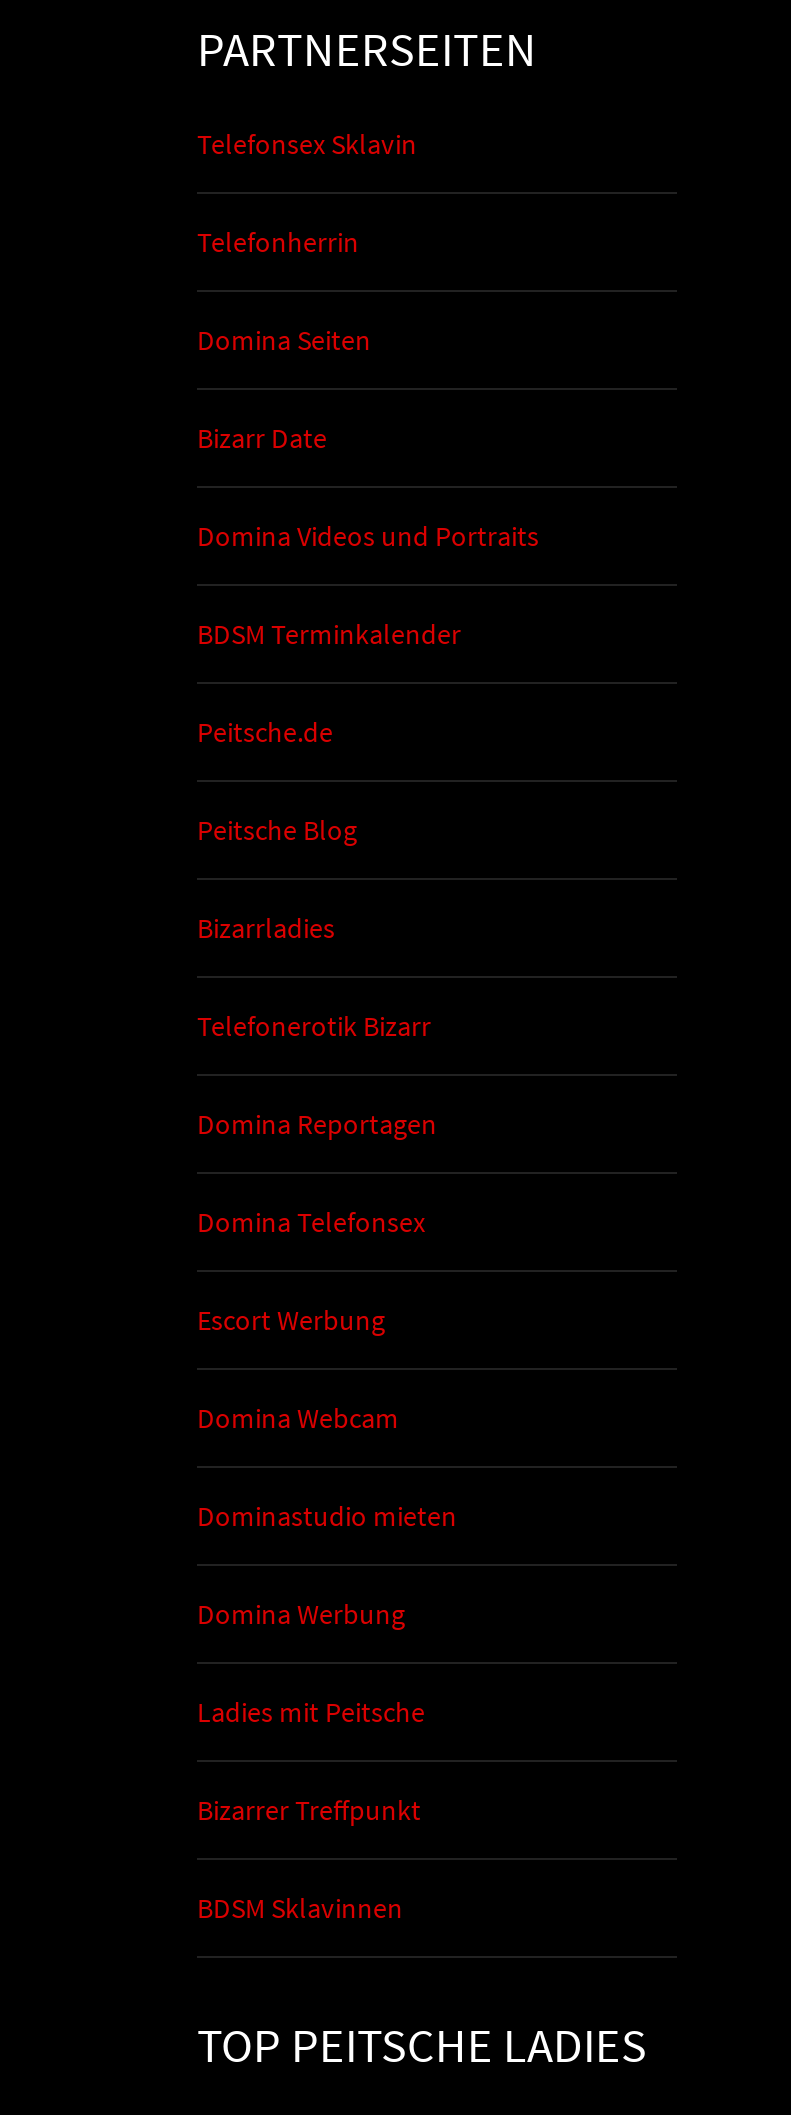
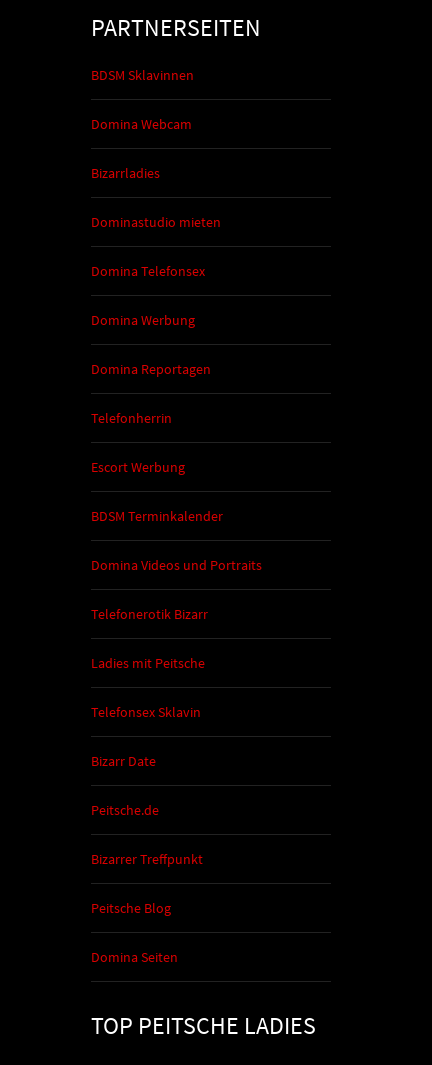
moved [197,126,539,1828] -> [91,115,262,966]: Domina Webcam | Bizarrladies | Dominastudio mieten | ... | Peitsche Blog | Domina Seiten
moved [197,1890,403,1926] -> [91,66,194,84]: BDSM Sklavinnen

